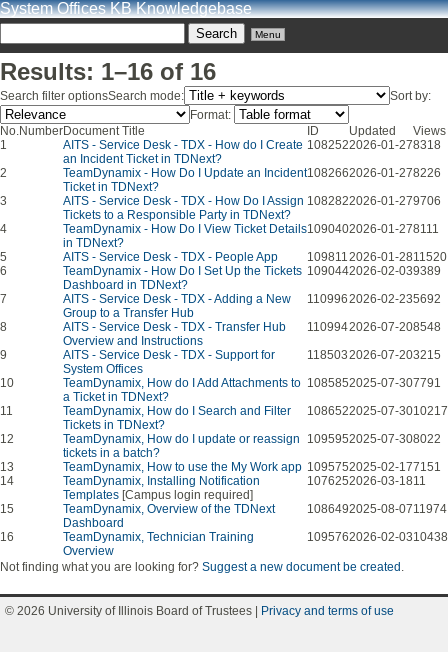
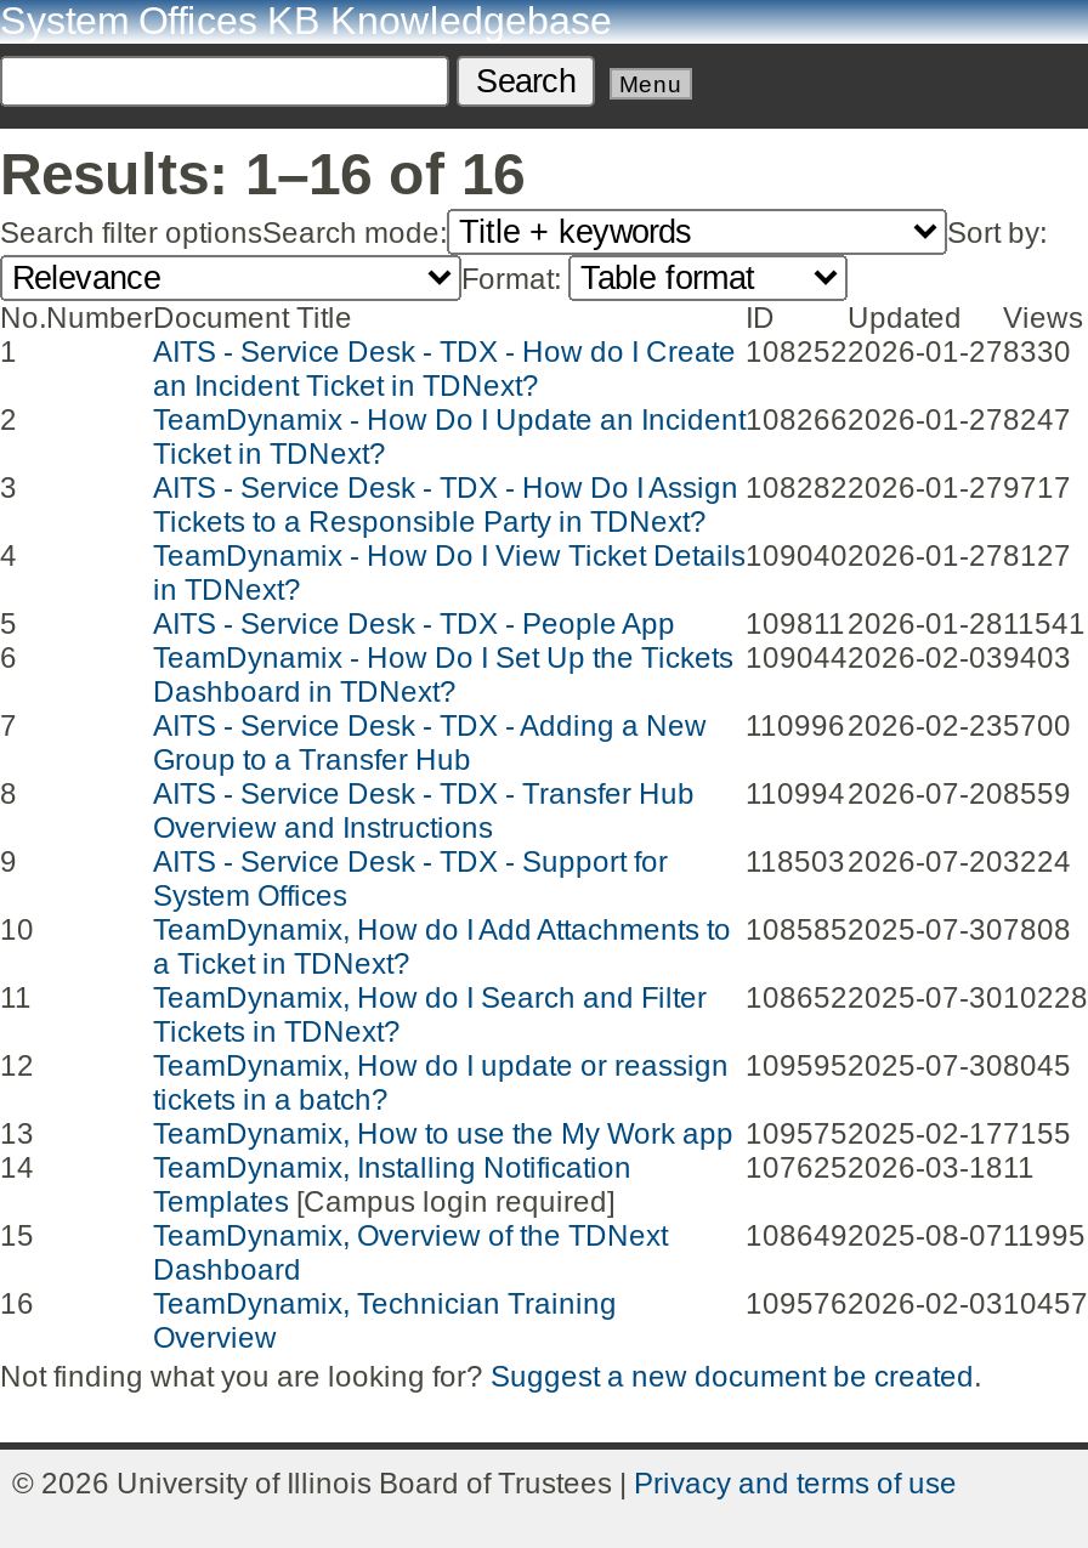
[63,138,441,152] AITS - Service Desk - TDX - How do I Create 1082522026-01-278318 -> [153,335,1071,369] AITS - Service Desk - TDX - How do I Create 1082522026-01-278330
[63,166,441,180] TeamDynamix - How Do I Update an Incident 1082662026-01-278226 -> [153,403,1071,437] TeamDynamix - How Do I Update an Incident 1082662026-01-278247
[63,194,441,208] AITS - Service Desk - TDX - How Do I Assign 1082822026-01-279706 -> [153,471,1071,505] AITS - Service Desk - TDX - How Do I Assign 1082822026-01-279717
[63,222,439,236] TeamDynamix - How Do I View Ticket Details 1090402026-01-278111 -> [153,539,1071,573] TeamDynamix - How Do I View Ticket Details 1090402026-01-278127
[307,250,447,264] 109811 2026-01-2811520 -> [746,607,1086,641] 109811 2026-01-2811541
[63,264,441,278] TeamDynamix - How Do I Set Up the Tickets 1090442026-02-039389 -> [153,641,1071,675] TeamDynamix - How Do I Set Up the Tickets 1090442026-02-039403
[63,292,441,306] AITS - Service Desk - TDX - Adding a New 110996 2026-02-235692 -> [153,709,1071,743] AITS - Service Desk - TDX - Adding a New 110996 2026-02-235700
[63,320,441,334] AITS - Service Desk - TDX - Transfer Hub 1109942026-07-208548 -> [153,777,1071,811] AITS - Service Desk - TDX - Transfer Hub 1109942026-07-208559
[307,348,441,362] 118503 2026-07-203215 -> [746,845,1071,879] 118503 2026-07-203224
[63,376,441,390] TeamDynamix, How do I Add Attachments to 1085852025-07-307791 -> [153,913,1071,947] TeamDynamix, How do I Add Attachments to 1085852025-07-307808
[63,404,448,418] TeamDynamix, How do I Search and Filter 1086522025-07-3010217 -> [153,981,1088,1015] TeamDynamix, How do I Search and Filter 1086522025-07-3010228
[63,432,441,446] TeamDynamix, How do I update or reassign 1095952025-07-308022 -> [153,1049,1071,1083] TeamDynamix, How do I update or reassign 1095952025-07-308045
[63,460,441,474] TeamDynamix, How to use the My Work app 1095752025-02-177151 -> [153,1117,1071,1151] TeamDynamix, How to use the My Work app 1095752025-02-177155
[307,502,447,516] 1086492025-08-0711974 -> [746,1219,1086,1253] 1086492025-08-0711995
[307,530,448,544] 1095762026-02-0310438 -> [746,1287,1088,1321] 1095762026-02-0310457

